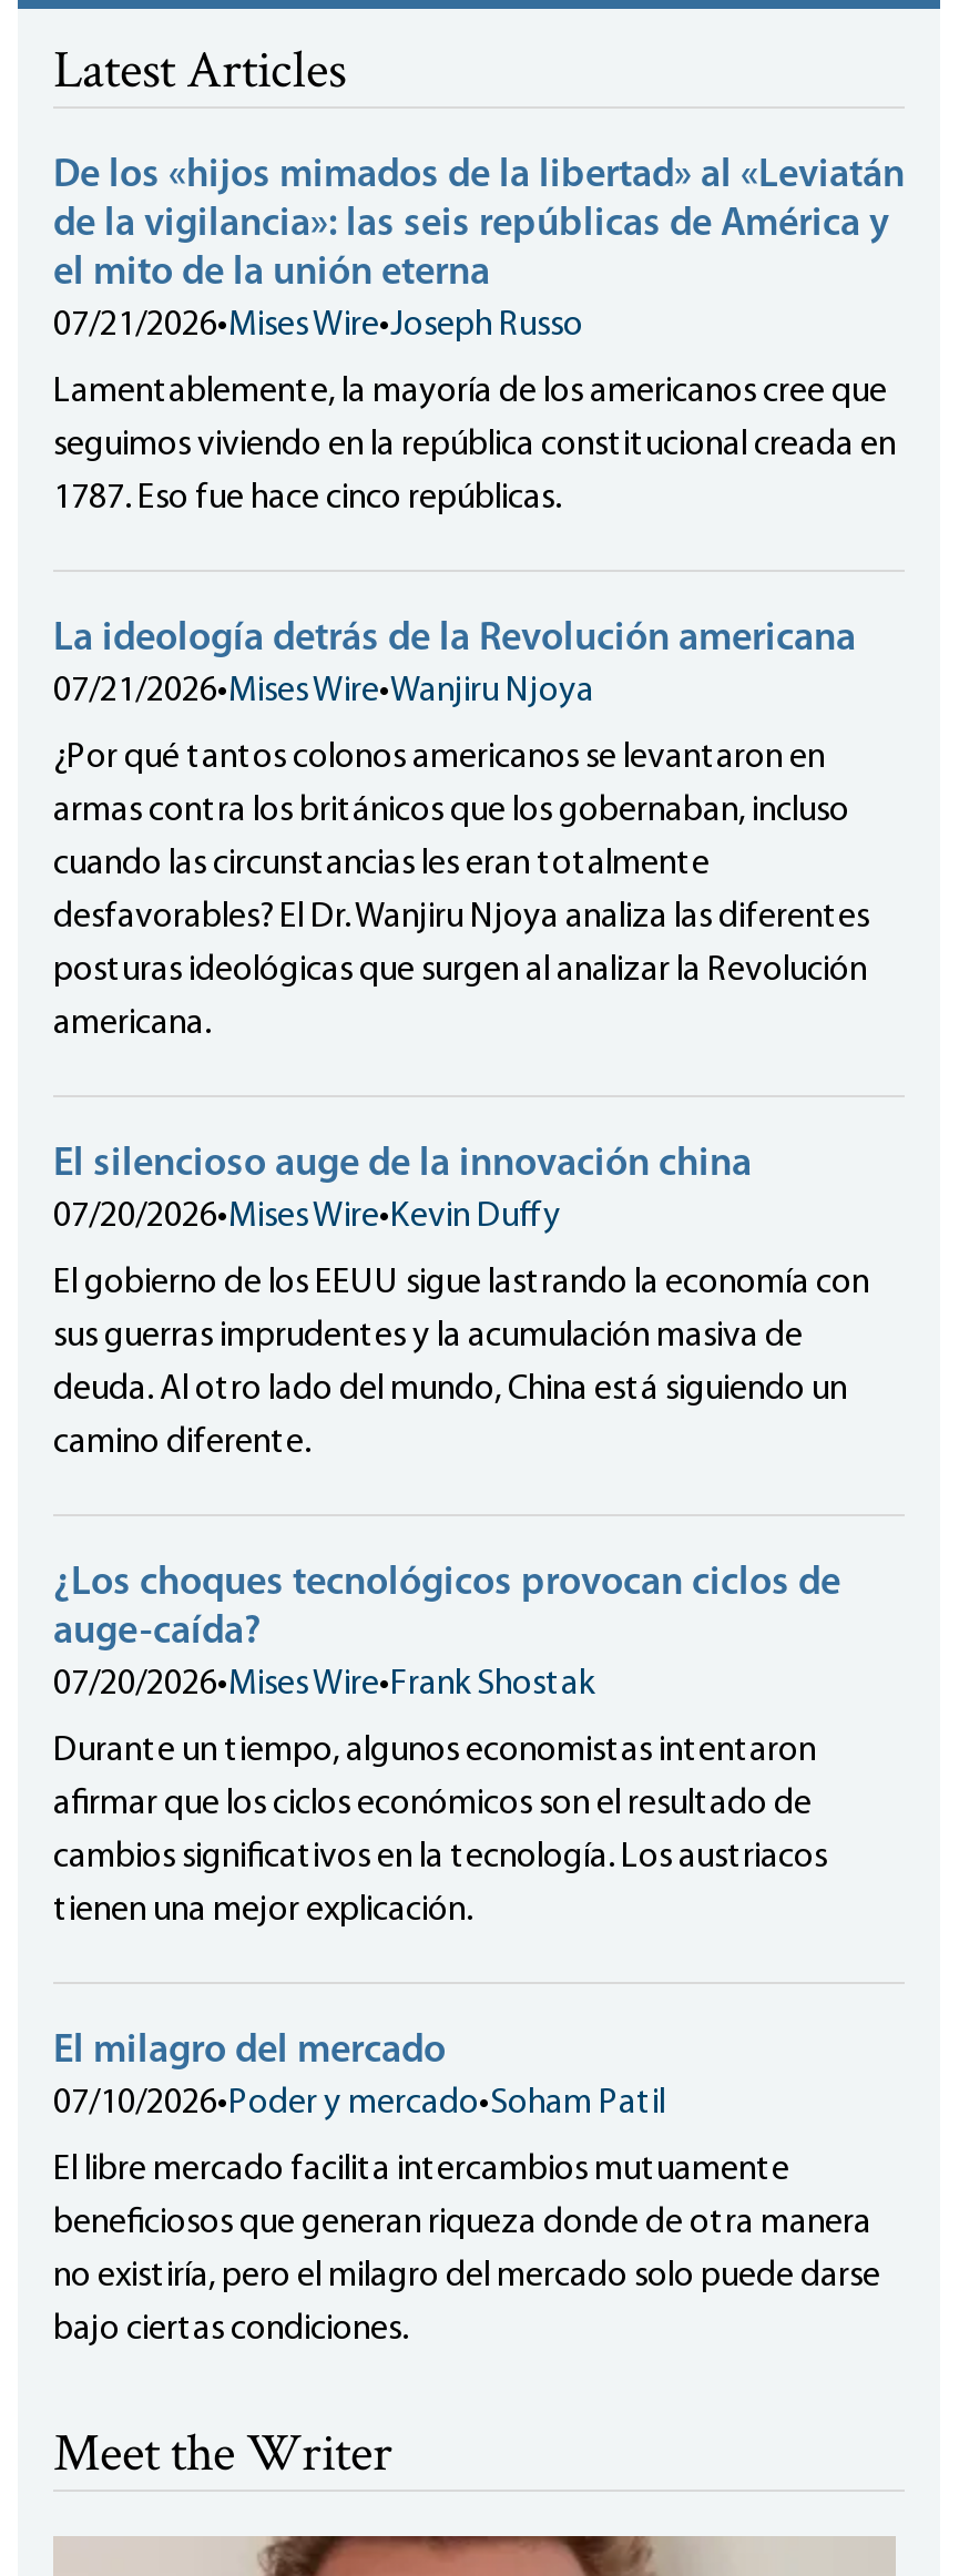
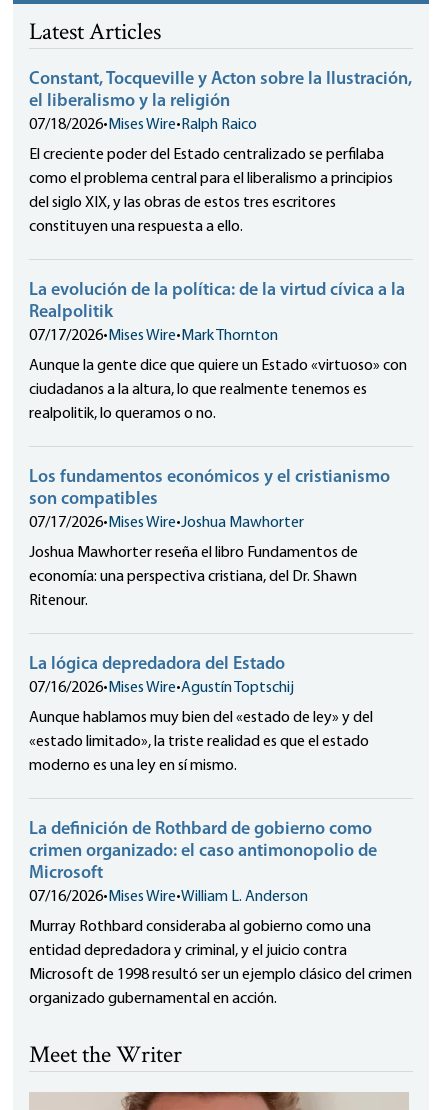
[53,155,905,2348] De los «hijos mimados de la libertad» al «Leviatán | de la vigilancia»: las seis repúblicas de América y | el mito de la unión eterna | 07/21/2026•Mises Wire•Joseph Russo | Lamentablemente, la mayoría de los americanos cree que | seguimos viviendo en la república constitucional creada en | 1787. Eso fue hace cinco repúblicas. | La ideología detrás de la Revolución americana | 07/21/2026•Mises Wire•Wanjiru Njoya | ¿Por qué tantos colonos americanos se levantaron en | armas contra los británicos que los gobernaban, incluso | cuando las circunstancias les eran totalmente | desfavorables? El Dr. Wanjiru Njoya analiza las diferentes | posturas ideológicas que surgen al analizar la Revolución | americana. | El silencioso auge de la innovación china | 07/20/2026•Mises Wire•Kevin Duffy | El gobierno de los EEUU sigue lastrando la economía con | sus guerras imprudentes y la acumulación masiva de | deuda. Al otro lado del mundo, China está siguiendo un | camino diferente. | ¿Los choques tecnológicos provocan ciclos de | auge-caída? | 07/20/2026•Mises Wire•Frank Shostak | Durante un tiempo, algunos economistas intentaron | afirmar que los ciclos económicos son el resultado de | cambios significativos en la tecnología. Los austriacos | tienen una mejor explicación. | El milagro del mercado | 07/10/2026•Poder y mercado•Soham Patil | El libre mercado facilita intercambios mutuamente | beneficiosos que generan riqueza donde de otra manera | no existiría, pero el milagro del mercado solo puede darse | bajo ciertas condiciones. -> [29,70,412,1007] Constant, Tocqueville y Acton sobre la Ilustración, | el liberalismo y la religión | 07/18/2026• Mises Wire• Ralph Raico | El creciente poder del Estado centralizado se perfilaba | como el problema central para el liberalismo a principios | del siglo XIX, y las obras de estos tres escritores | constituyen una respuesta a ello. | La evolución de la política: de la virtud cívica a la | Realpolitik | 07/17/2026• Mises Wire• Mark Thornton | Aunque la gente dice que quiere un Estado «virtuoso» con | ciudadanos a la altura, lo que realmente tenemos es | realpolitik, lo queramos o no. | Los fundamentos económicos y el cristianismo | son compatibles | 07/17/2026• Mises Wire•Joshua Mawhorter | Joshua Mawhorter reseña el libro Fundamentos de | economía: una perspectiva cristiana, del Dr. Shawn | Ritenour. | La lógica depredadora del Estado | 07/16/2026• Mises Wire•Agustín Toptschij | Aunque hablamos muy bien del «estado de ley» y del | «estado limitado», la triste realidad es que el estado | moderno es una ley en sí mismo. | La definición de Rothbard de gobierno como | crimen organizado: el caso antimonopolio de | Microsoft | 07/16/2026• Mises Wire•William L. Anderson | Murray Rothbard consideraba al gobierno como una | entidad depredadora y criminal, y el juicio contra | Microsoft de 1998 resultó ser un ejemplo clásico del crimen | organizado gubernamental en acción.

